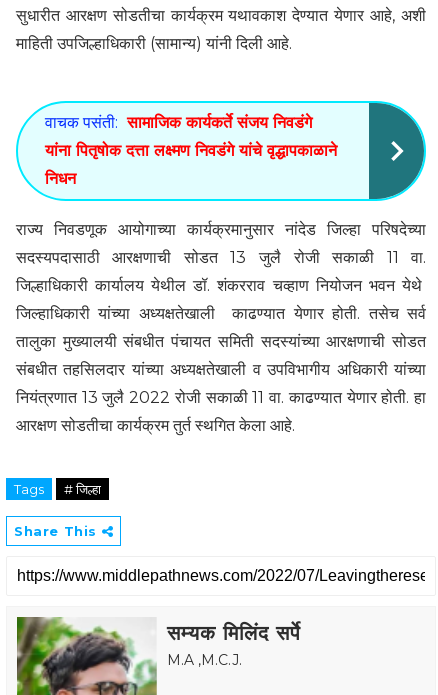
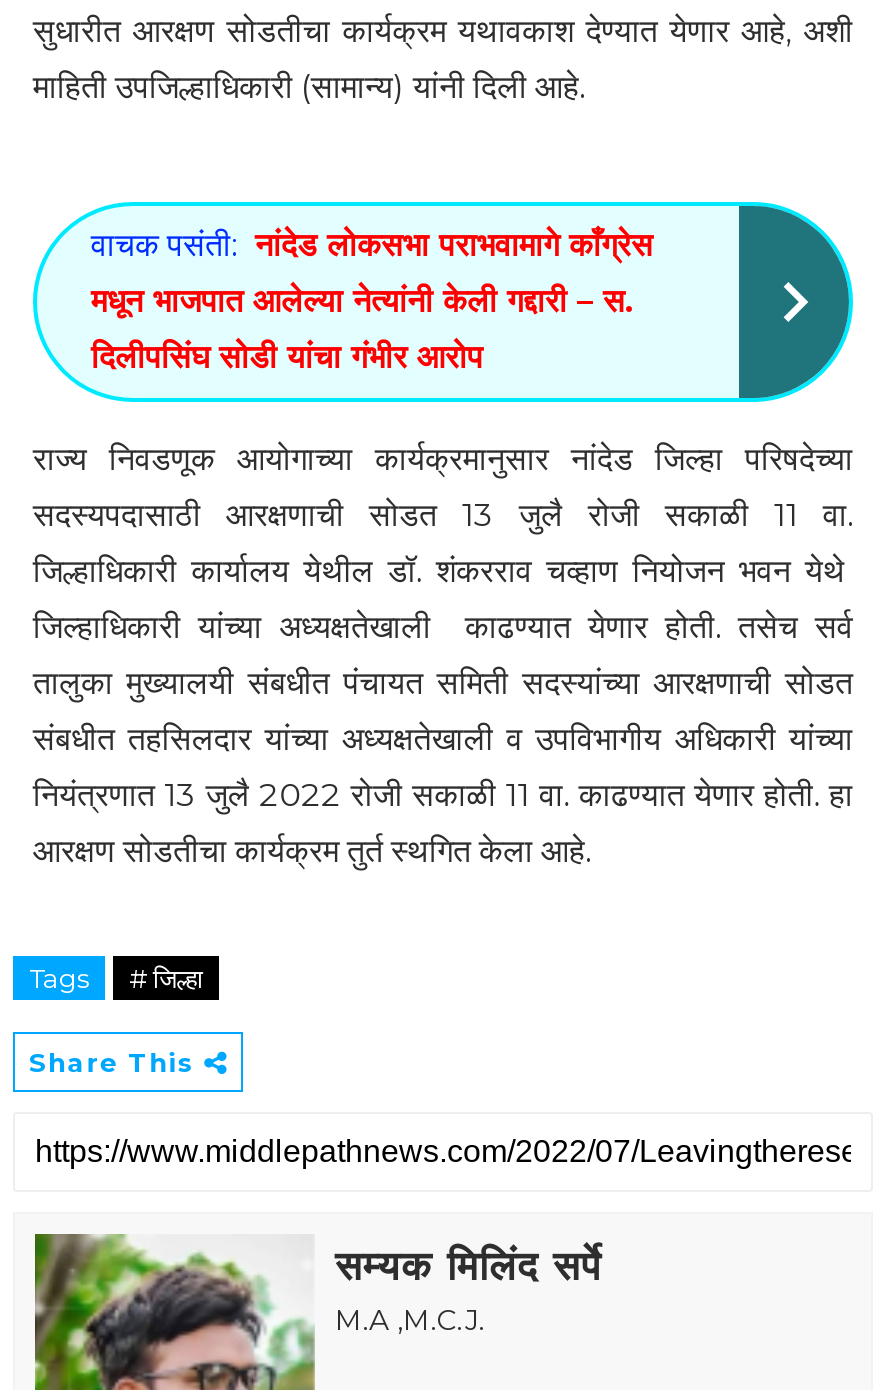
[45,113,312,132] वाचक पसंती: सामाजिक कार्यकर्ते संजय निवडंगे -> [91,226,653,264] वाचक पसंती: नांदेड लोकसभा पराभवामागे काँग्रेस
[45,141,337,160] यांना पितृषोक दत्ता लक्ष्मण निवडंगे यांचे वृद्धापकाळाने -> [91,282,633,320] मधून भाजपात आलेल्या नेत्यांनी केली गद्दारी – स.
[45,169,76,188] निधन -> [91,338,483,376] दिलीपसिंघ सोडी यांचा गंभीर आरोप

